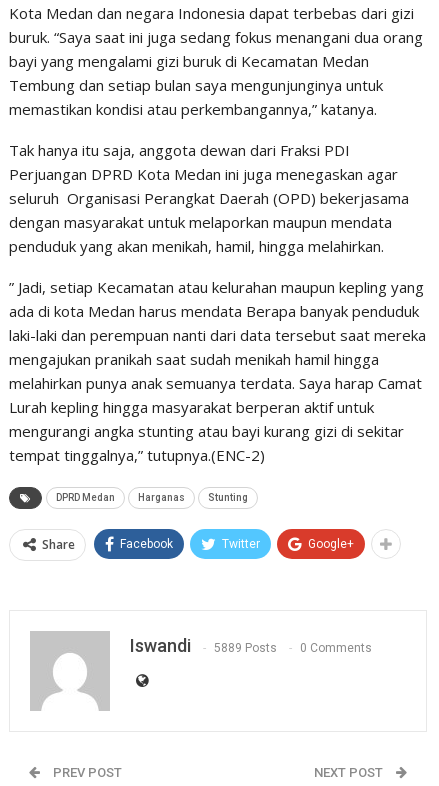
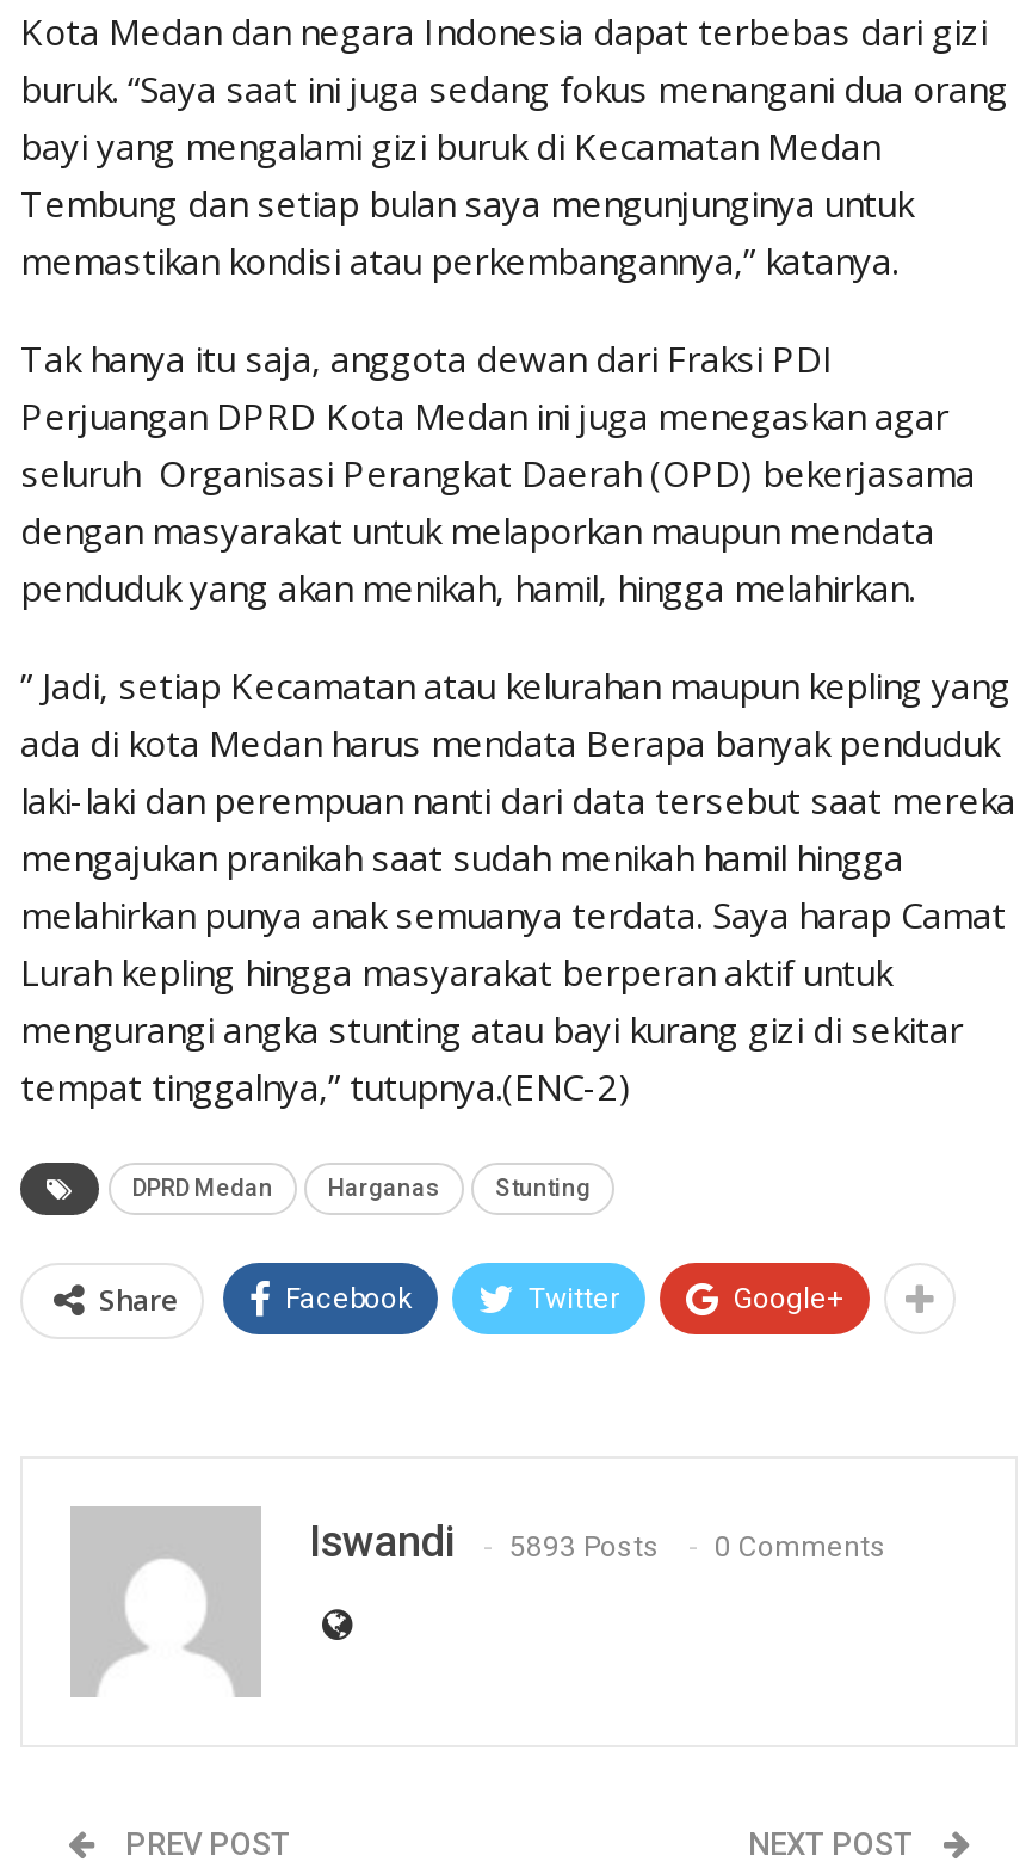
[130,635,372,656] Iswandi 5889 Posts 0 Comments -> [309,1517,886,1567] Iswandi 5893 Posts 0 Comments

